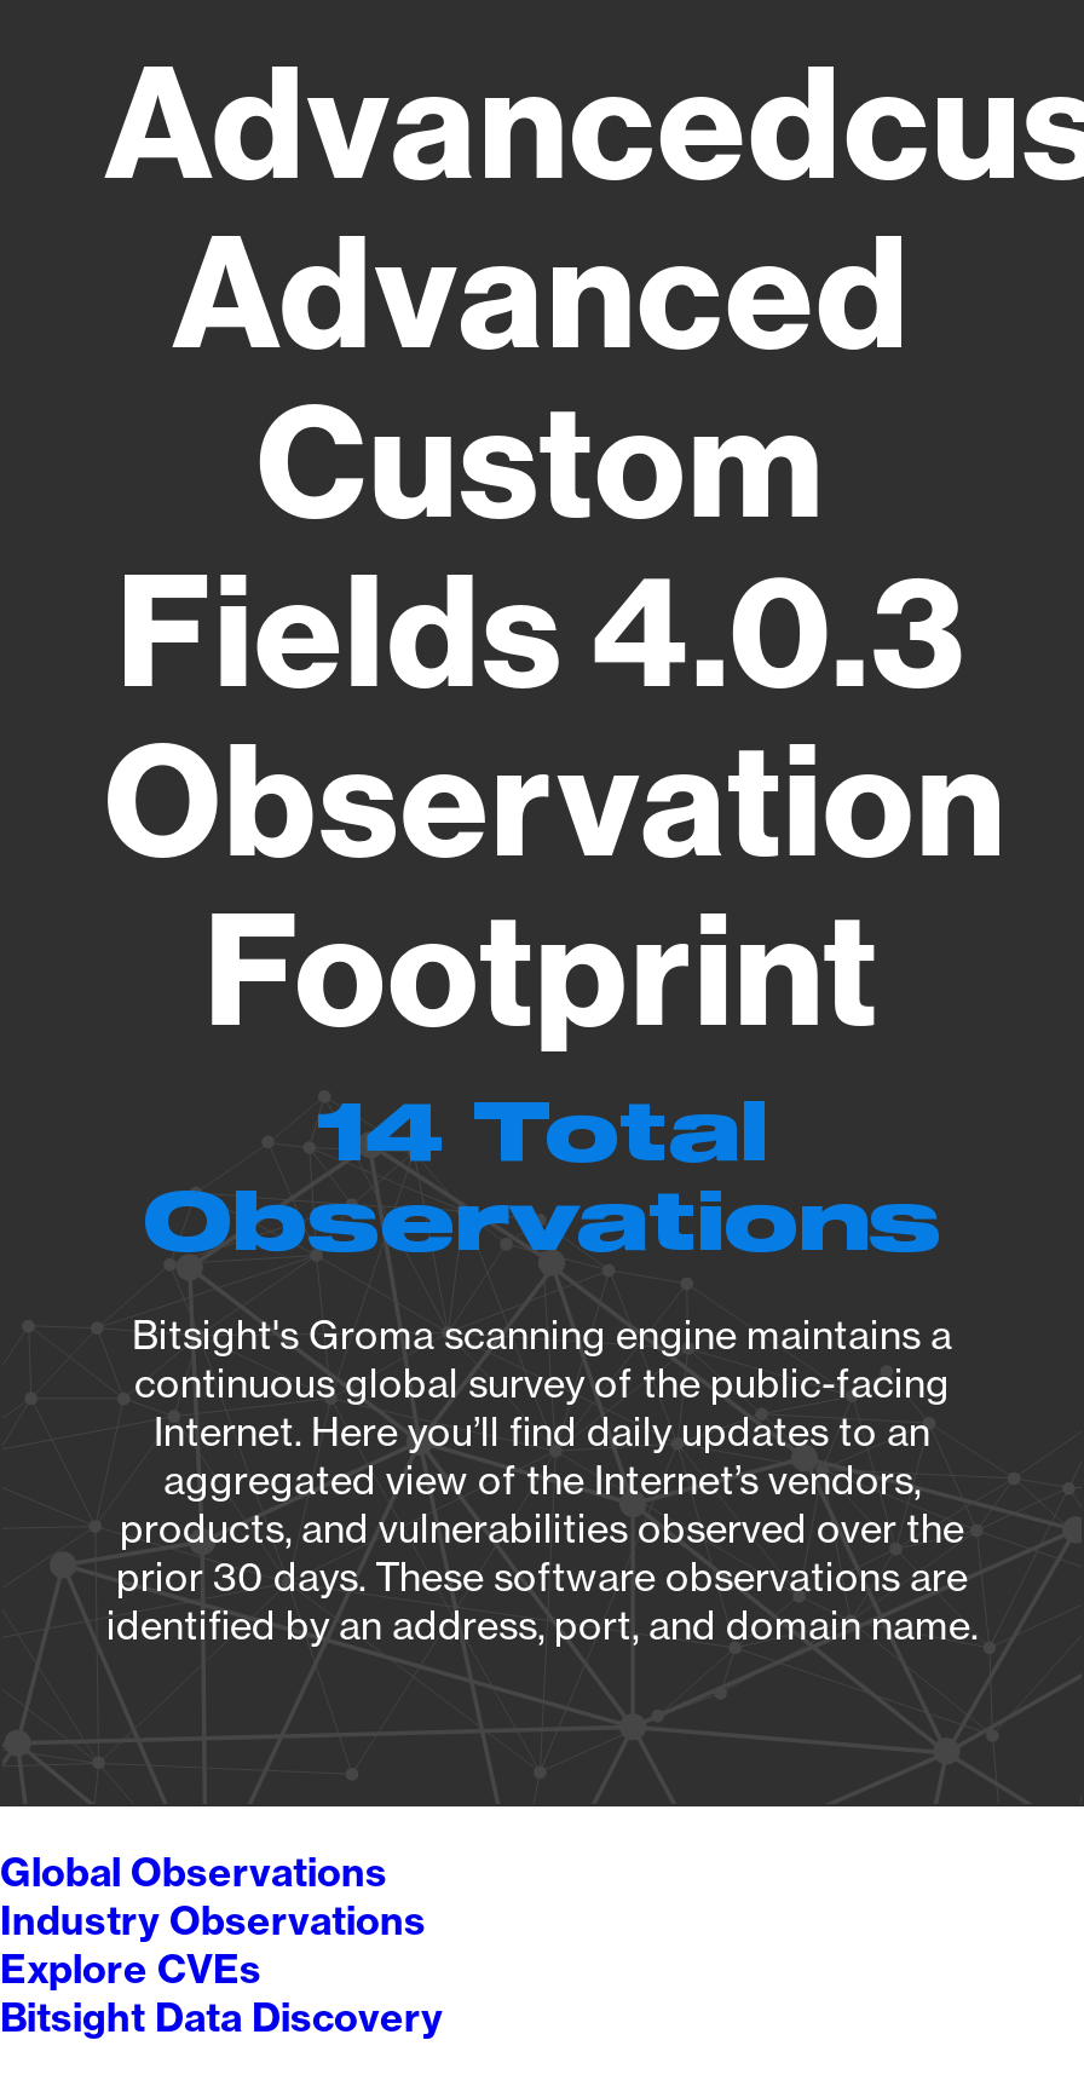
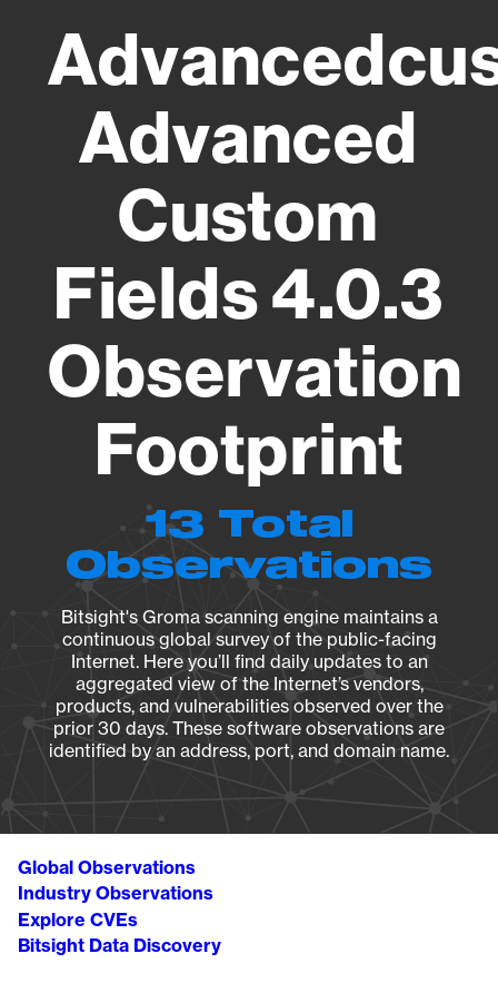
[317,1095,767,1177] 14 Total -> [145,507,353,544] 13 Total

